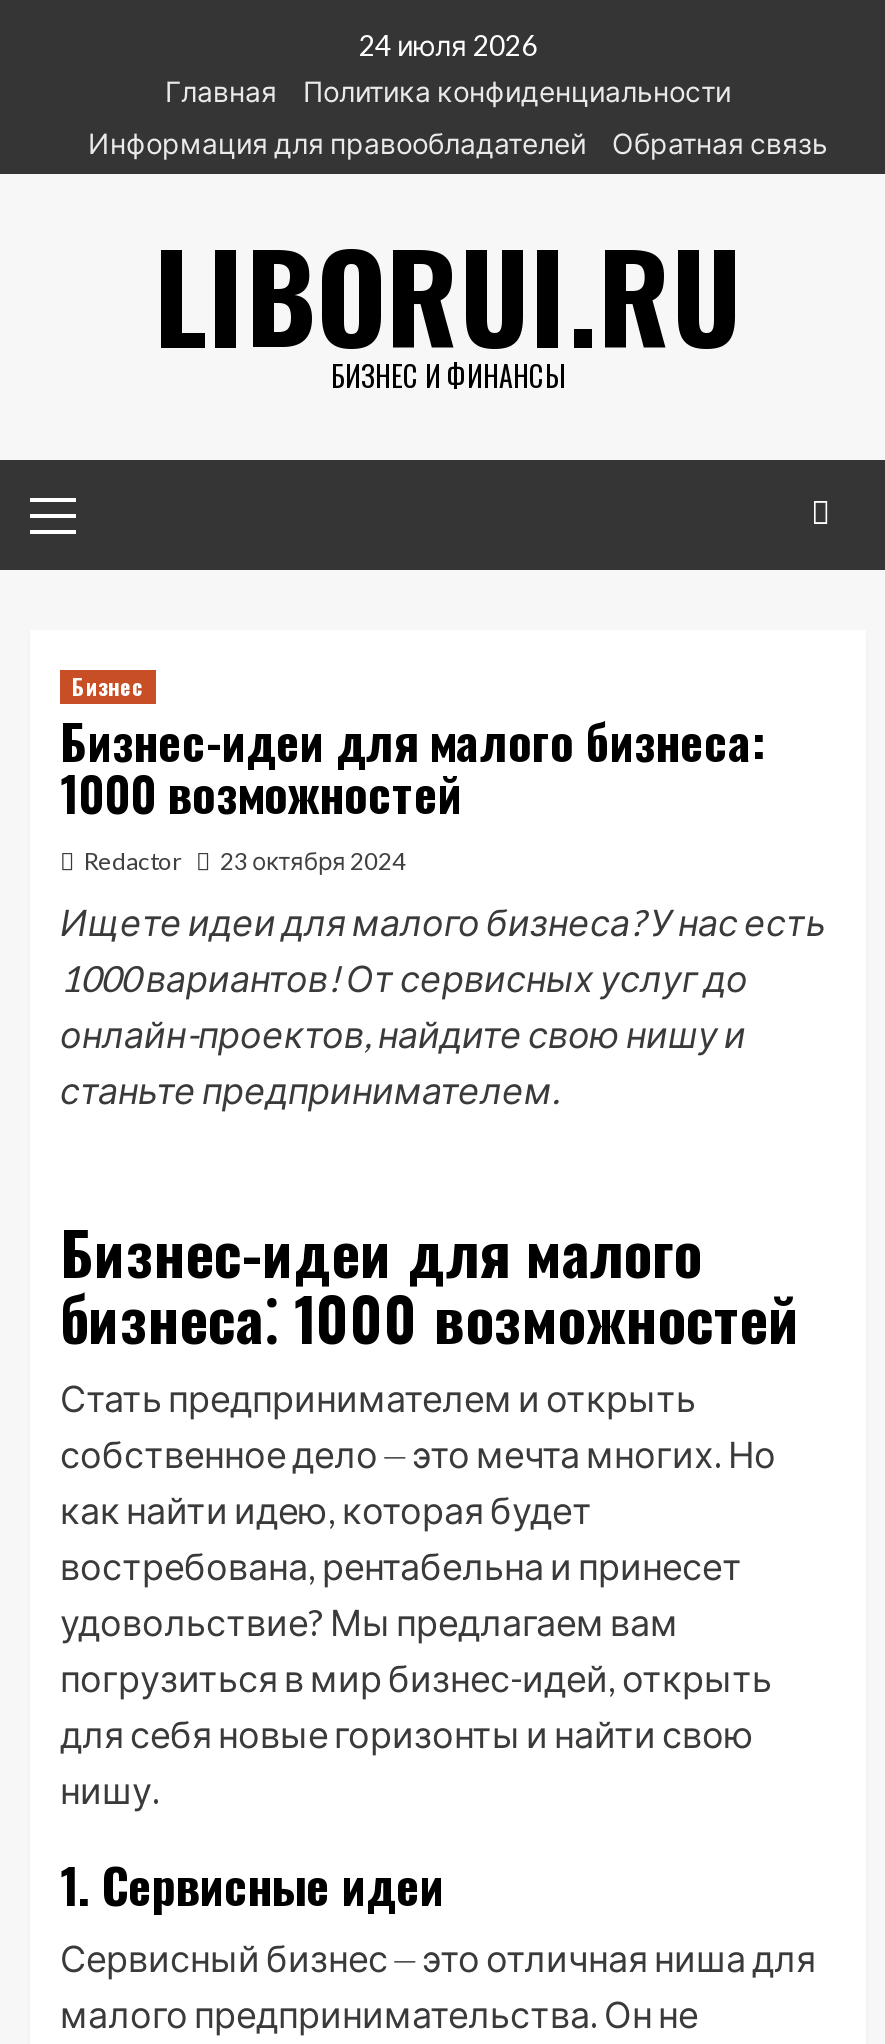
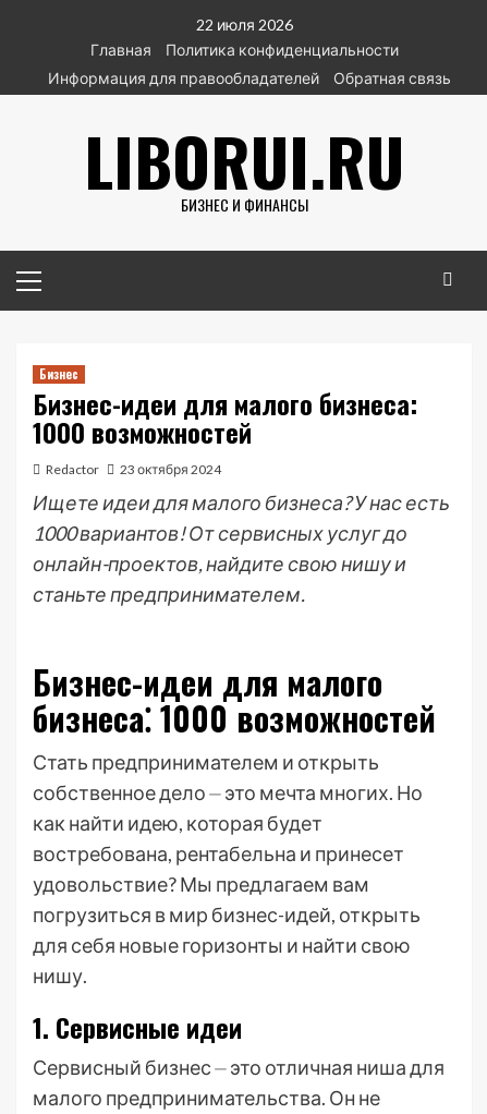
[359,28,537,62] 24 июля 2026 -> [196,15,293,34] 22 июля 2026

